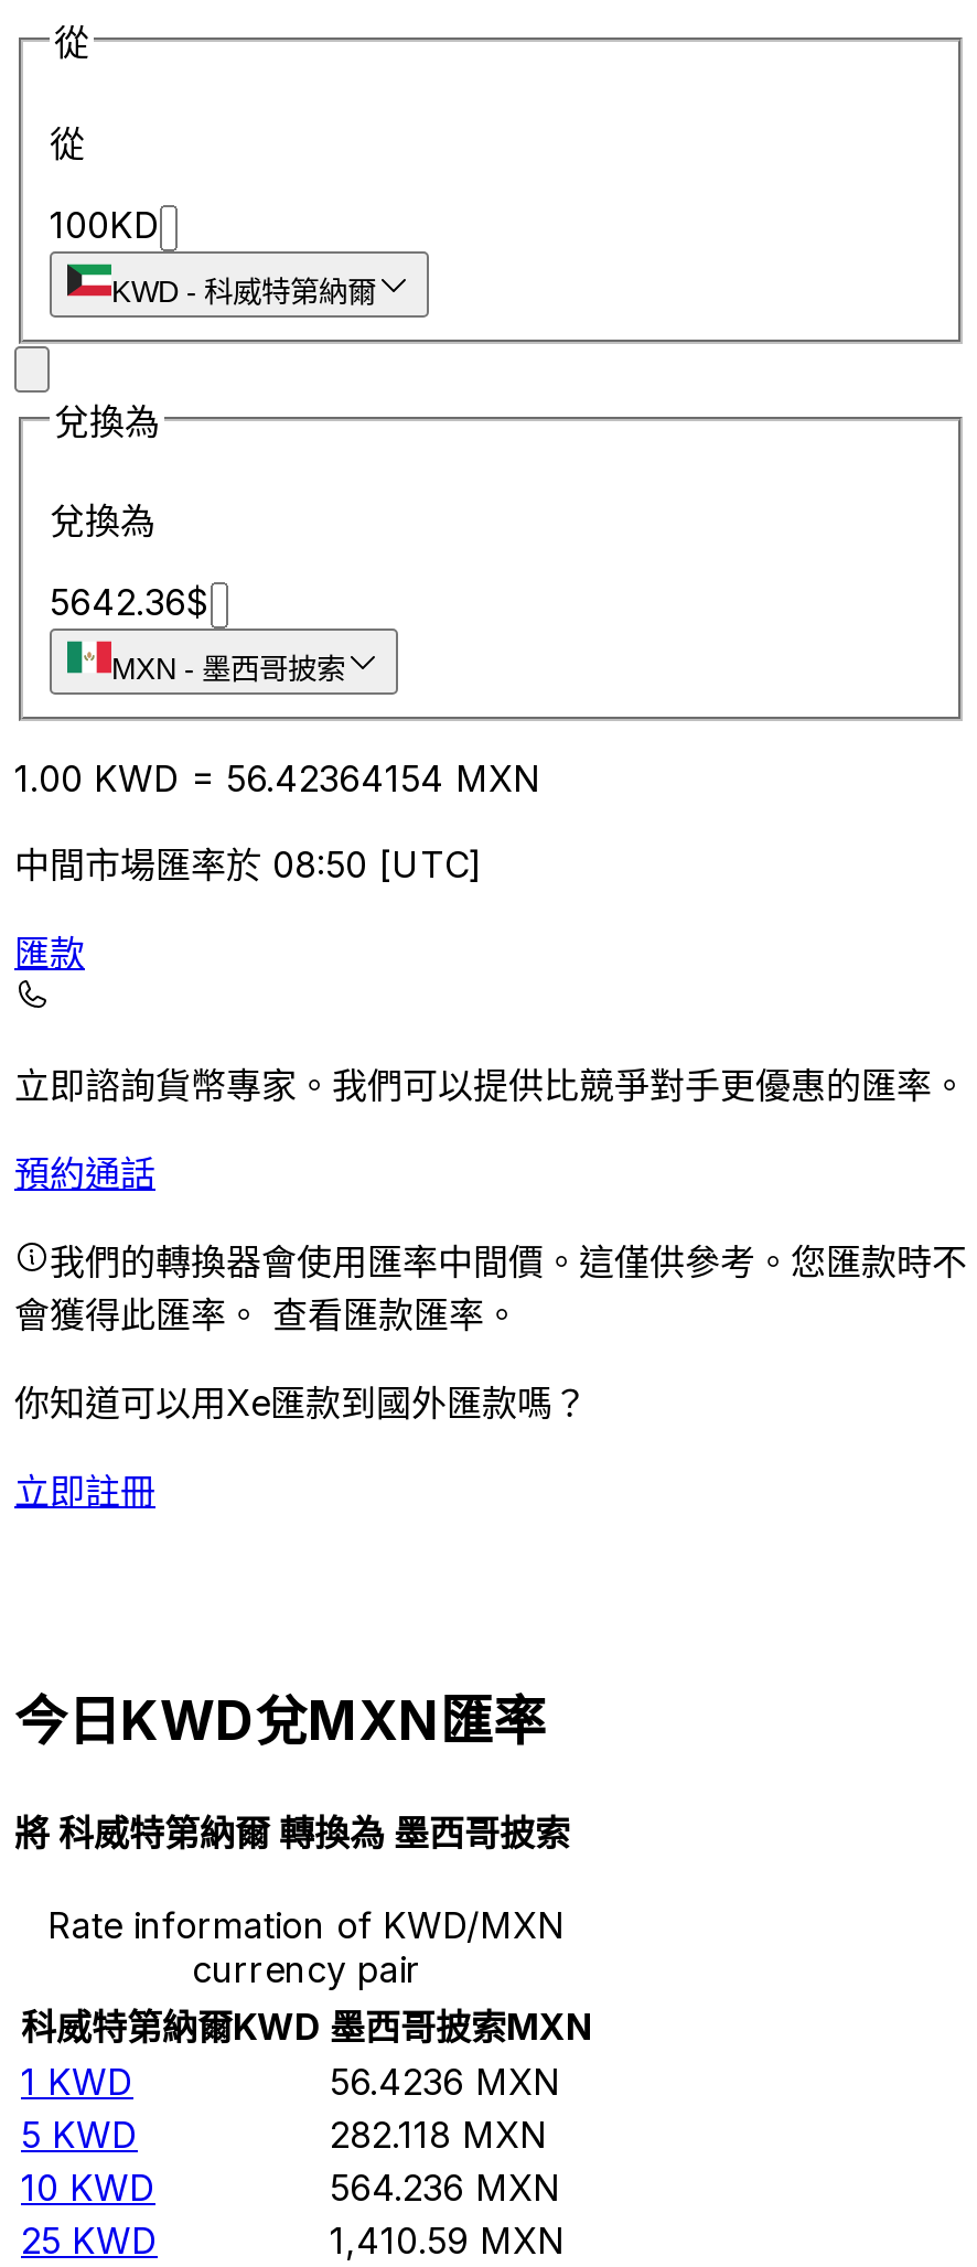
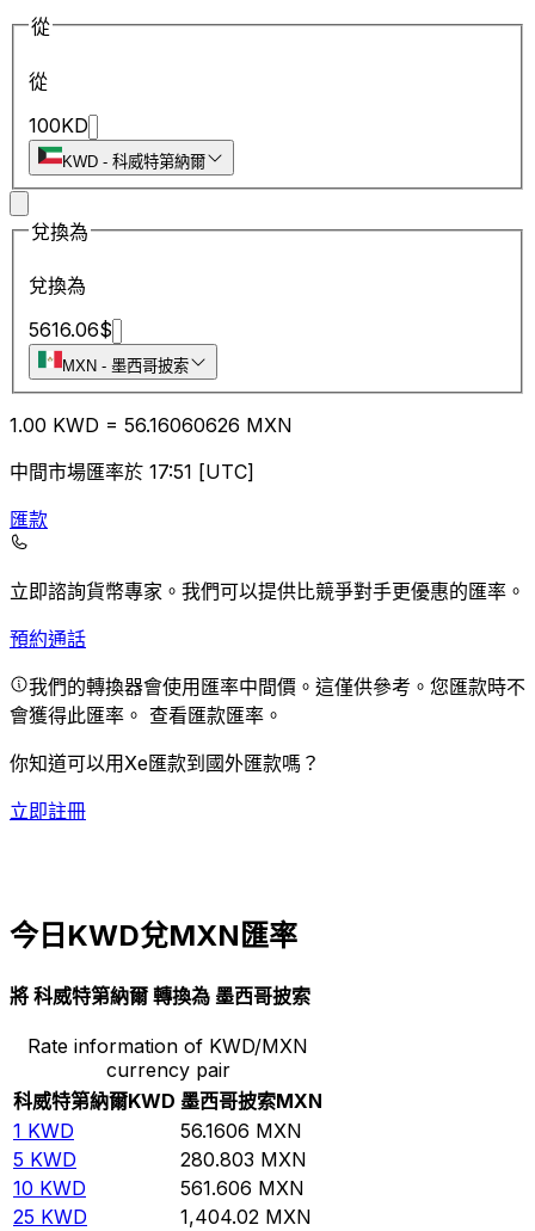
[50,581,211,625] 5642.36$ -> [29,318,112,342] 5616.06$
[14,757,541,801] 1.00 KWD = 56.42364154 MXN -> [10,414,293,437] 1.00 KWD = 56.16060626 MXN
[14,843,482,887] 中間市場匯率於 08:50 [UTC] -> [10,460,254,484] 中間市場匯率於 17:51 [UTC]
[330,2059,561,2103] 56.4236 MXN -> [180,1119,302,1142] 56.1606 MXN
[330,2112,548,2156] 282.118 MXN -> [180,1147,307,1171] 280.803 MXN
[330,2165,561,2209] 564.236 MXN -> [180,1176,305,1200] 561.606 MXN
[330,2218,566,2262] 1,410.59 MXN -> [180,1204,312,1228] 1,404.02 MXN

